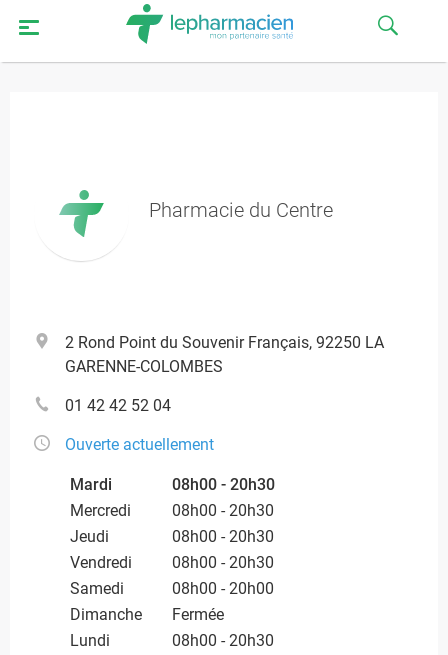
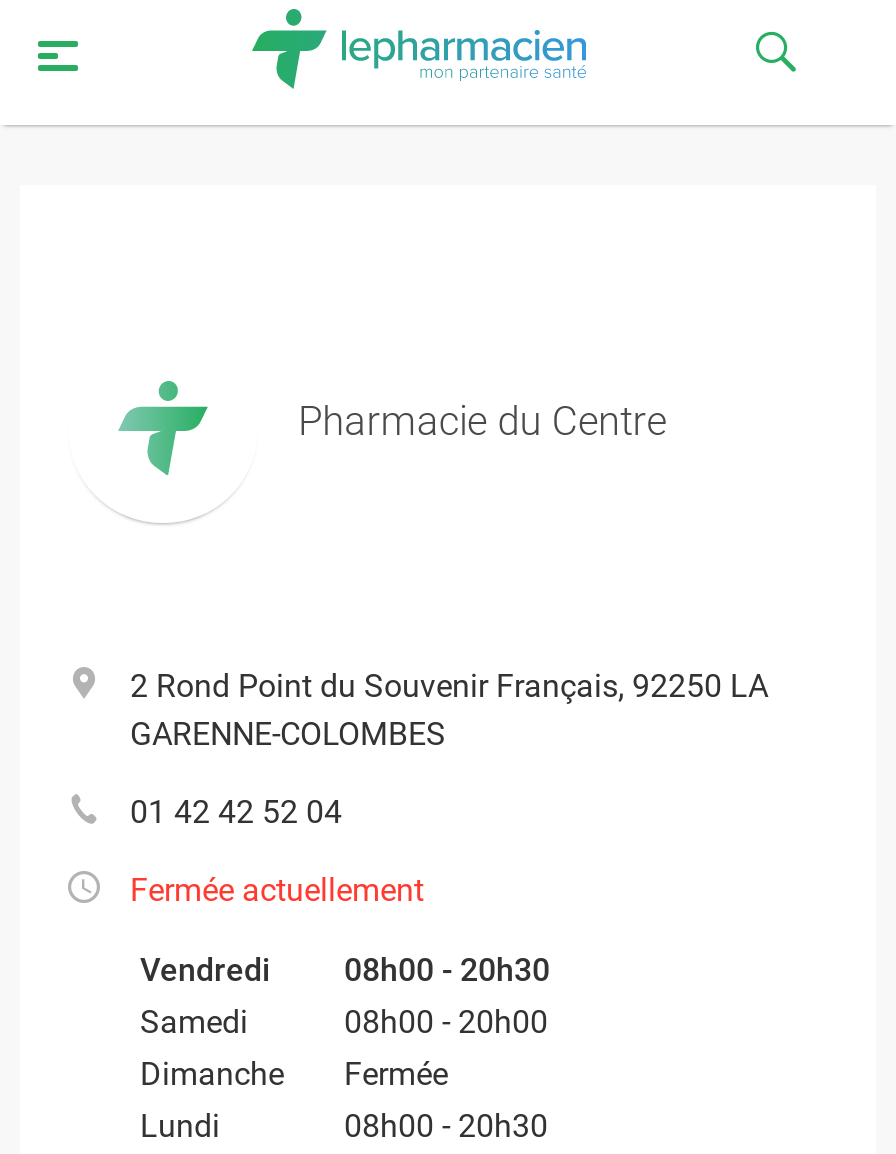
[65,435,275,546] Ouverte actuellement | Mardi | 08h00 - 20h30 | Mercredi | 08h00 - 20h30 | Jeudi | 08h00 - 20h30 -> [130,871,424,909] Fermée actuellement

